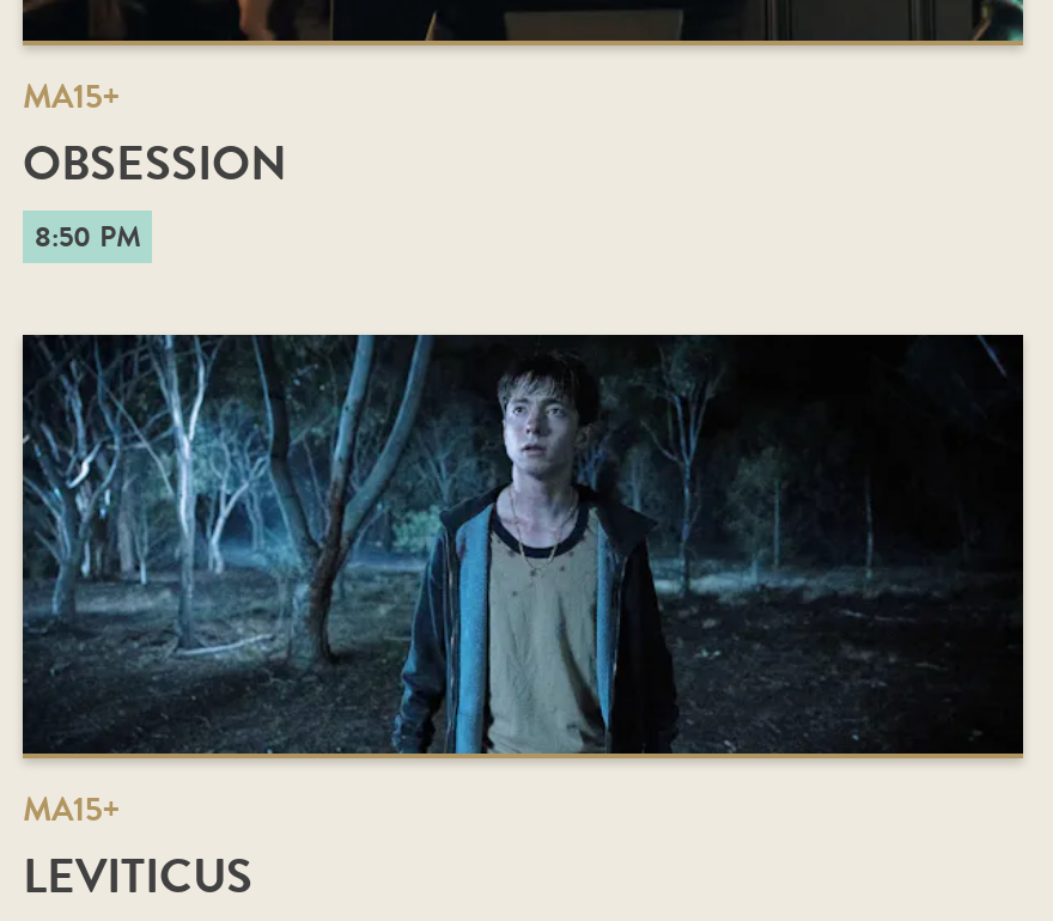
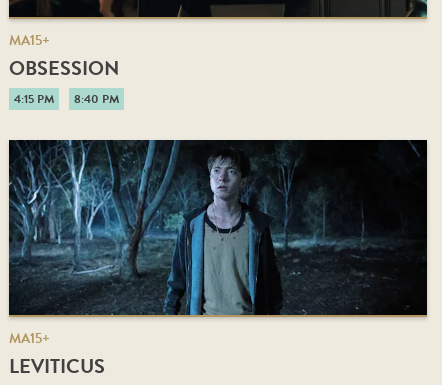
[35,216,140,259] 8:50 PM -> [14,90,119,108] 4:15 PM | 8:40 PM

